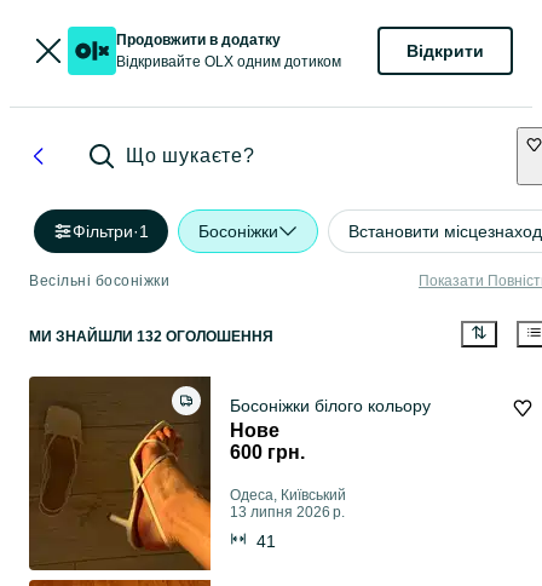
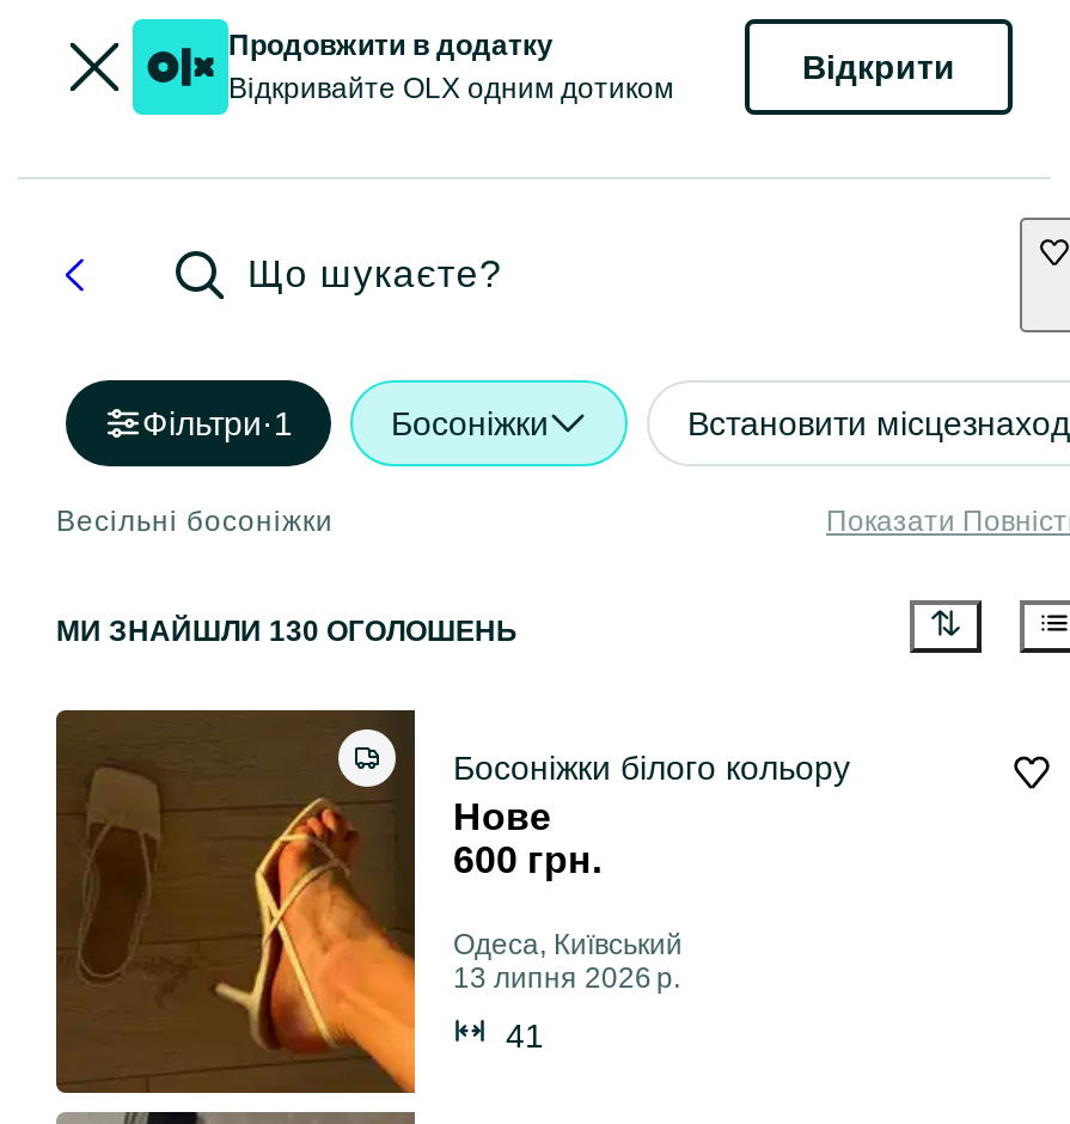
[29,328,273,345] МИ ЗНАЙШЛИ 132 ОГОЛОШЕННЯ -> [56,615,518,649] МИ ЗНАЙШЛИ 130 ОГОЛОШЕНЬ

